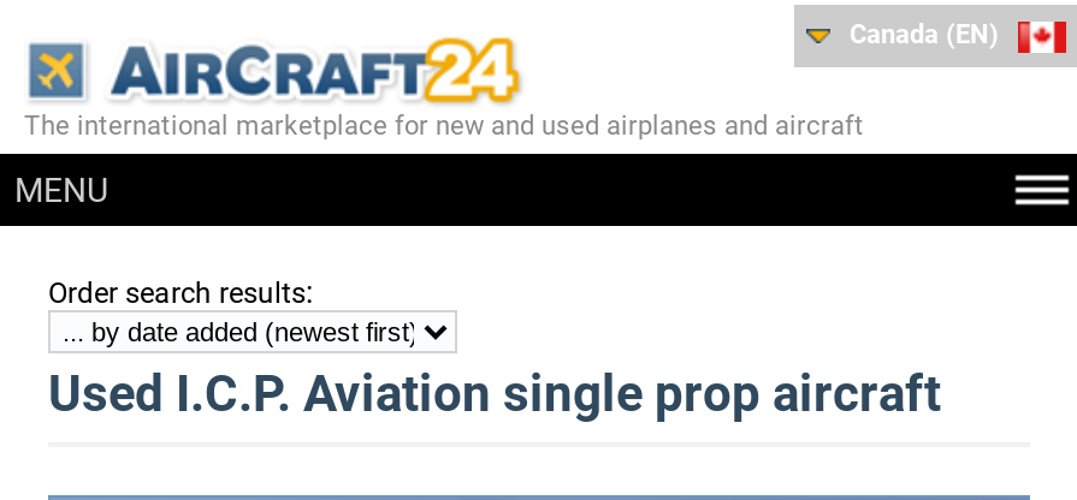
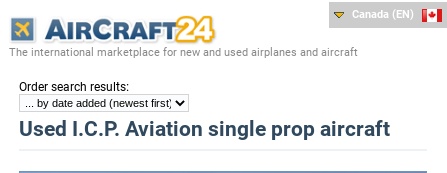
[0,170,108,209] MENU -> none

